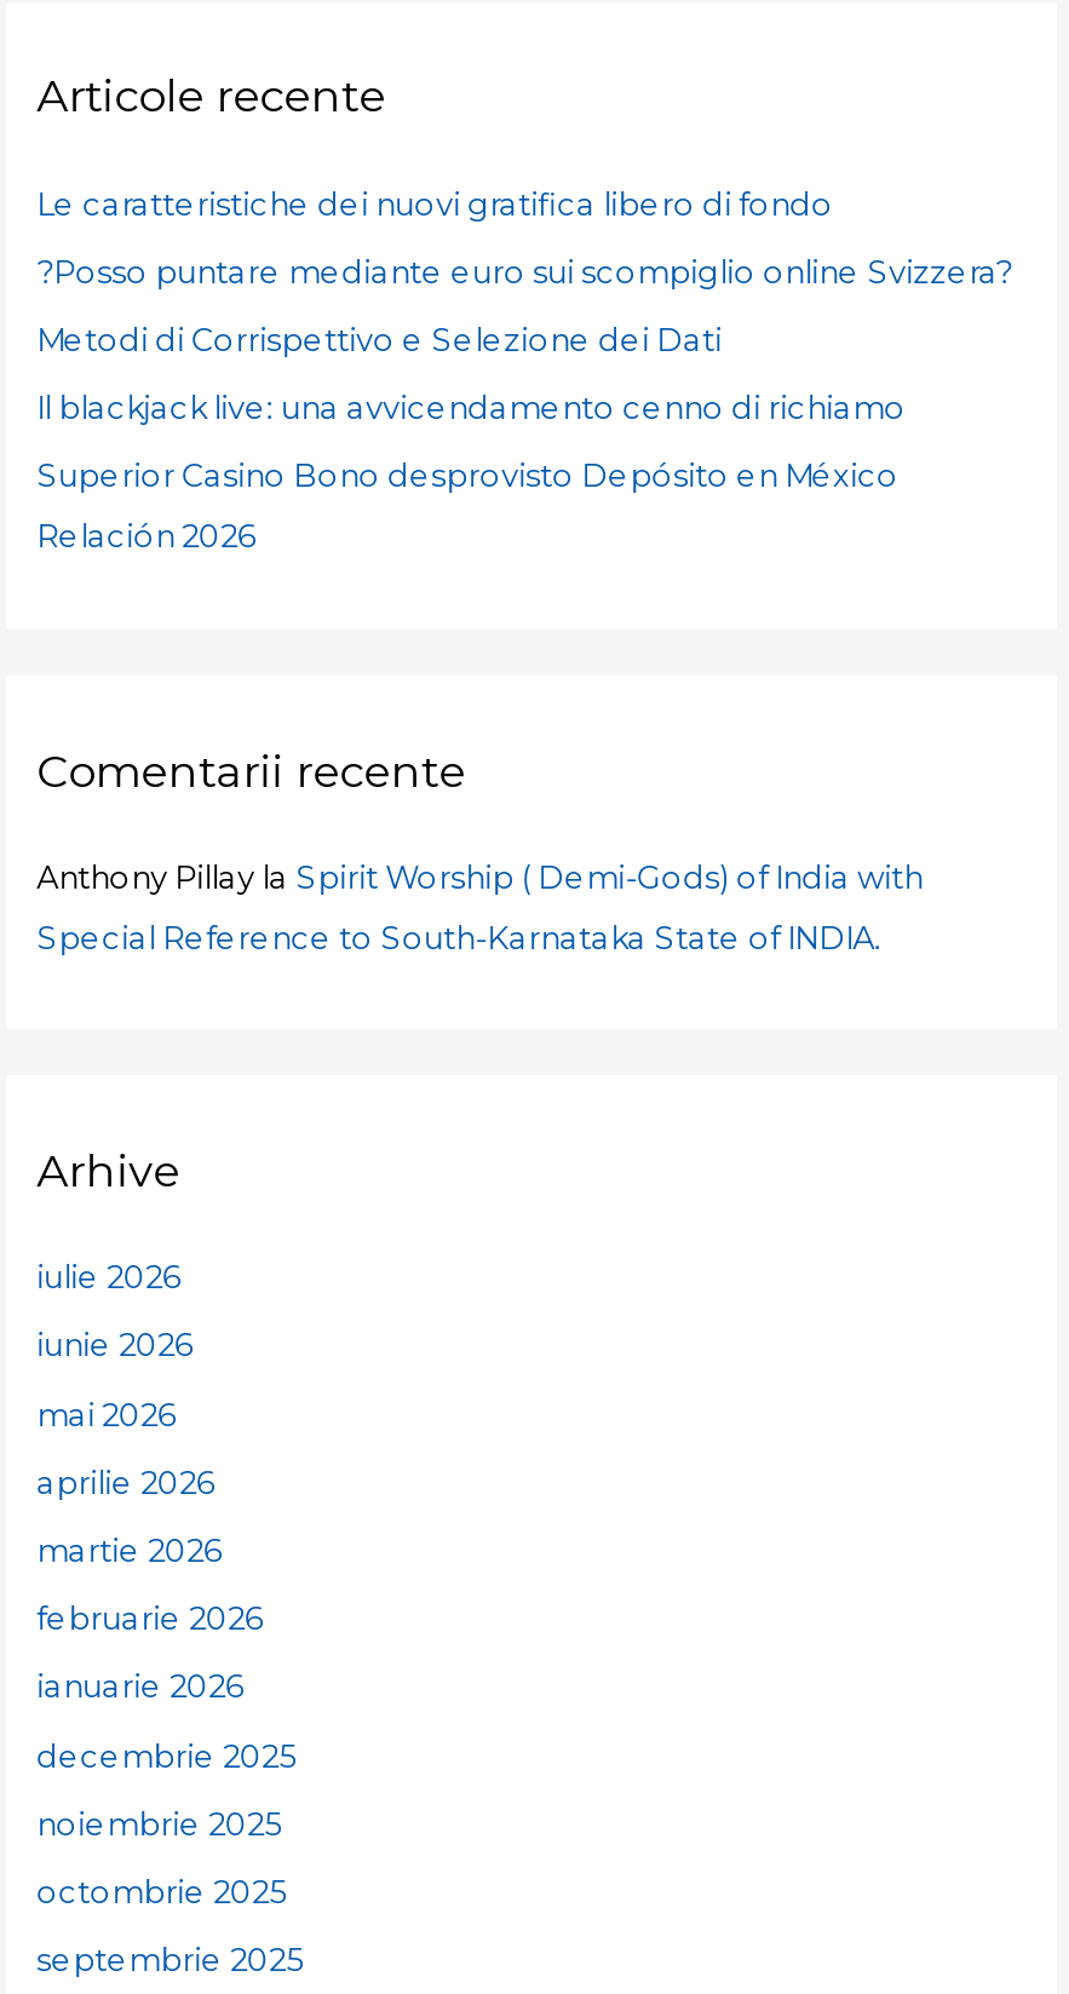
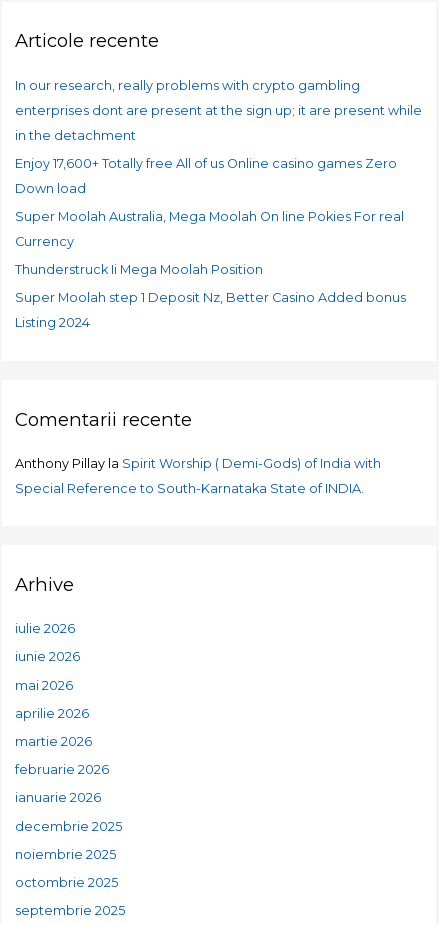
[37,185,1013,555] Le caratteristiche dei nuovi gratifica libero di fondo | ?Posso puntare mediante euro sui scompiglio online Svizzera? | Metodi di Corrispettivo e Selezione dei Dati | Il blackjack live: una avvicendamento cenno di richiamo | Superior Casino Bono desprovisto Depósito en México | Relación 2026 -> [15,78,422,330] In our research, really problems with crypto gambling | enterprises dont are present at the sign up; it are present while | in the detachment | Enjoy 17,600+ Totally free All of us Online casino games Zero | Down load | Super Moolah Australia, Mega Moolah On line Pokies For real | Currency | Thunderstruck Ii Mega Moolah Position | Super Moolah step 1 Deposit Nz, Better Casino Added bonus | Listing 2024

